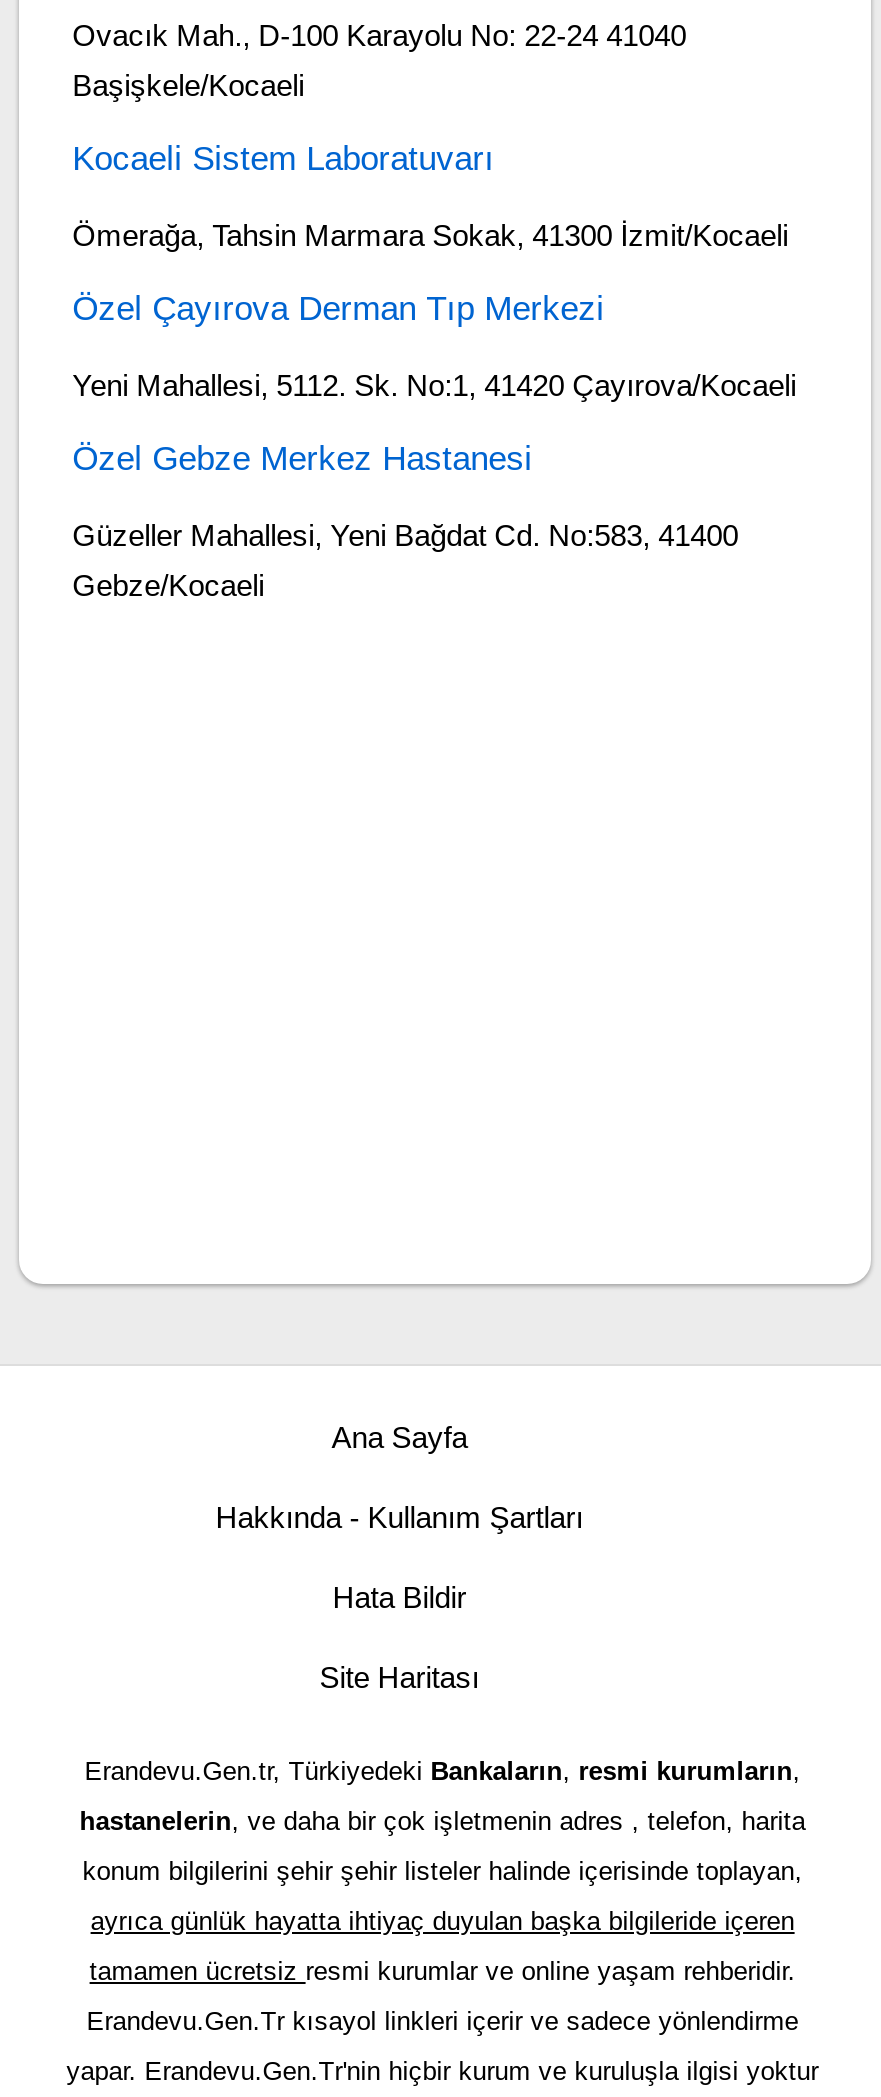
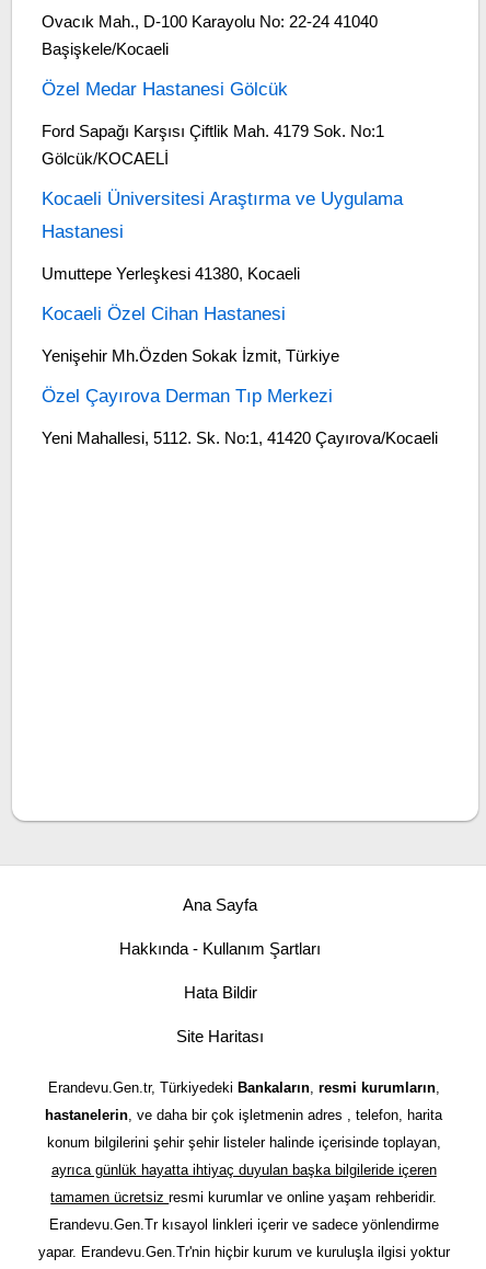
[72,140,788,252] Kocaeli Sistem Laboratuvarı | Ömerağa, Tahsin Marmara Sokak, 41300 İzmit/Kocaeli -> [41,79,402,365] Özel Medar Hastanesi Gölcük | Ford Sapağı Karşısı Çiftlik Mah. 4179 Sok. No:1 | Gölcük/KOCAELİ | Kocaeli Üniversitesi Araştırma ve Uygulama | Hastanesi | Umuttepe Yerleşkesi 41380, Kocaeli | Kocaeli Özel Cihan Hastanesi | Yenişehir Mh.Özden Sokak İzmit, Türkiye
moved [72,290,796,402] -> [41,386,437,447]: Özel Çayırova Derman Tıp Merkezi | Yeni Mahallesi, 5112. Sk. No:1, 41420 Çayırova/Kocaeli
[72,440,738,602] Özel Gebze Merkez Hastanesi | Güzeller Mahallesi, Yeni Bağdat Cd. No:583, 41400 | Gebze/Kocaeli -> none

